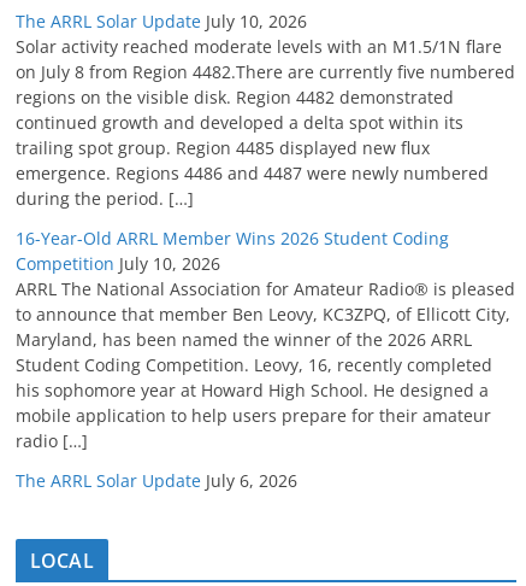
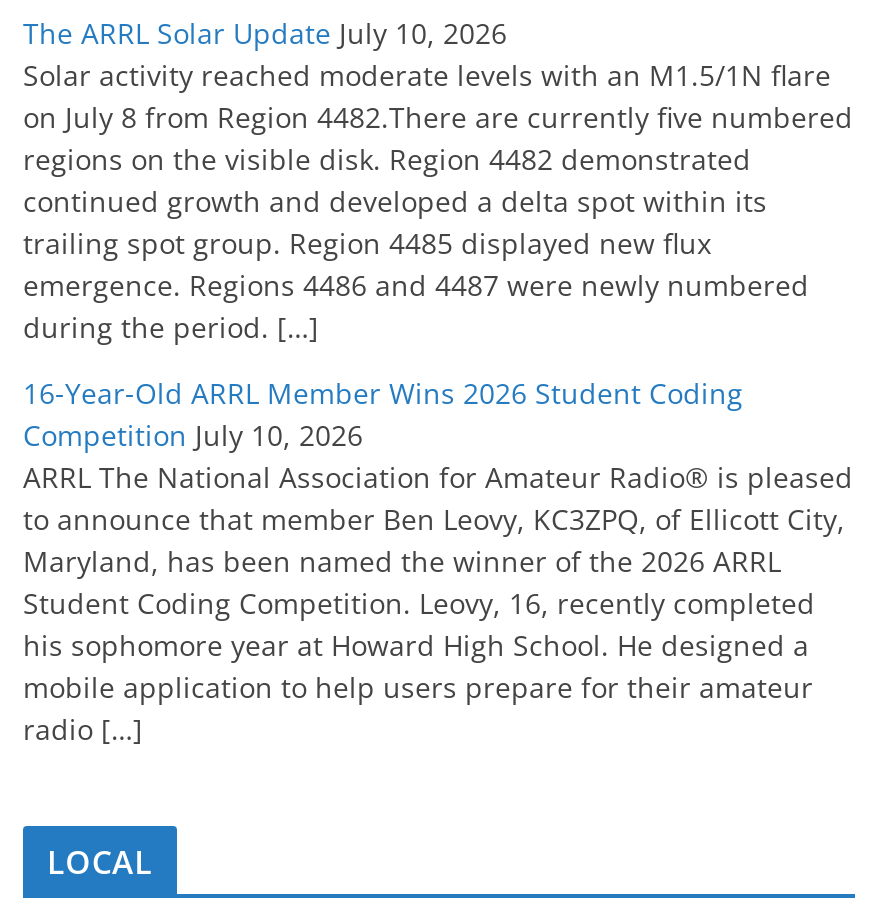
[16,469,297,492] The ARRL Solar Update July 6, 2026 -> none

